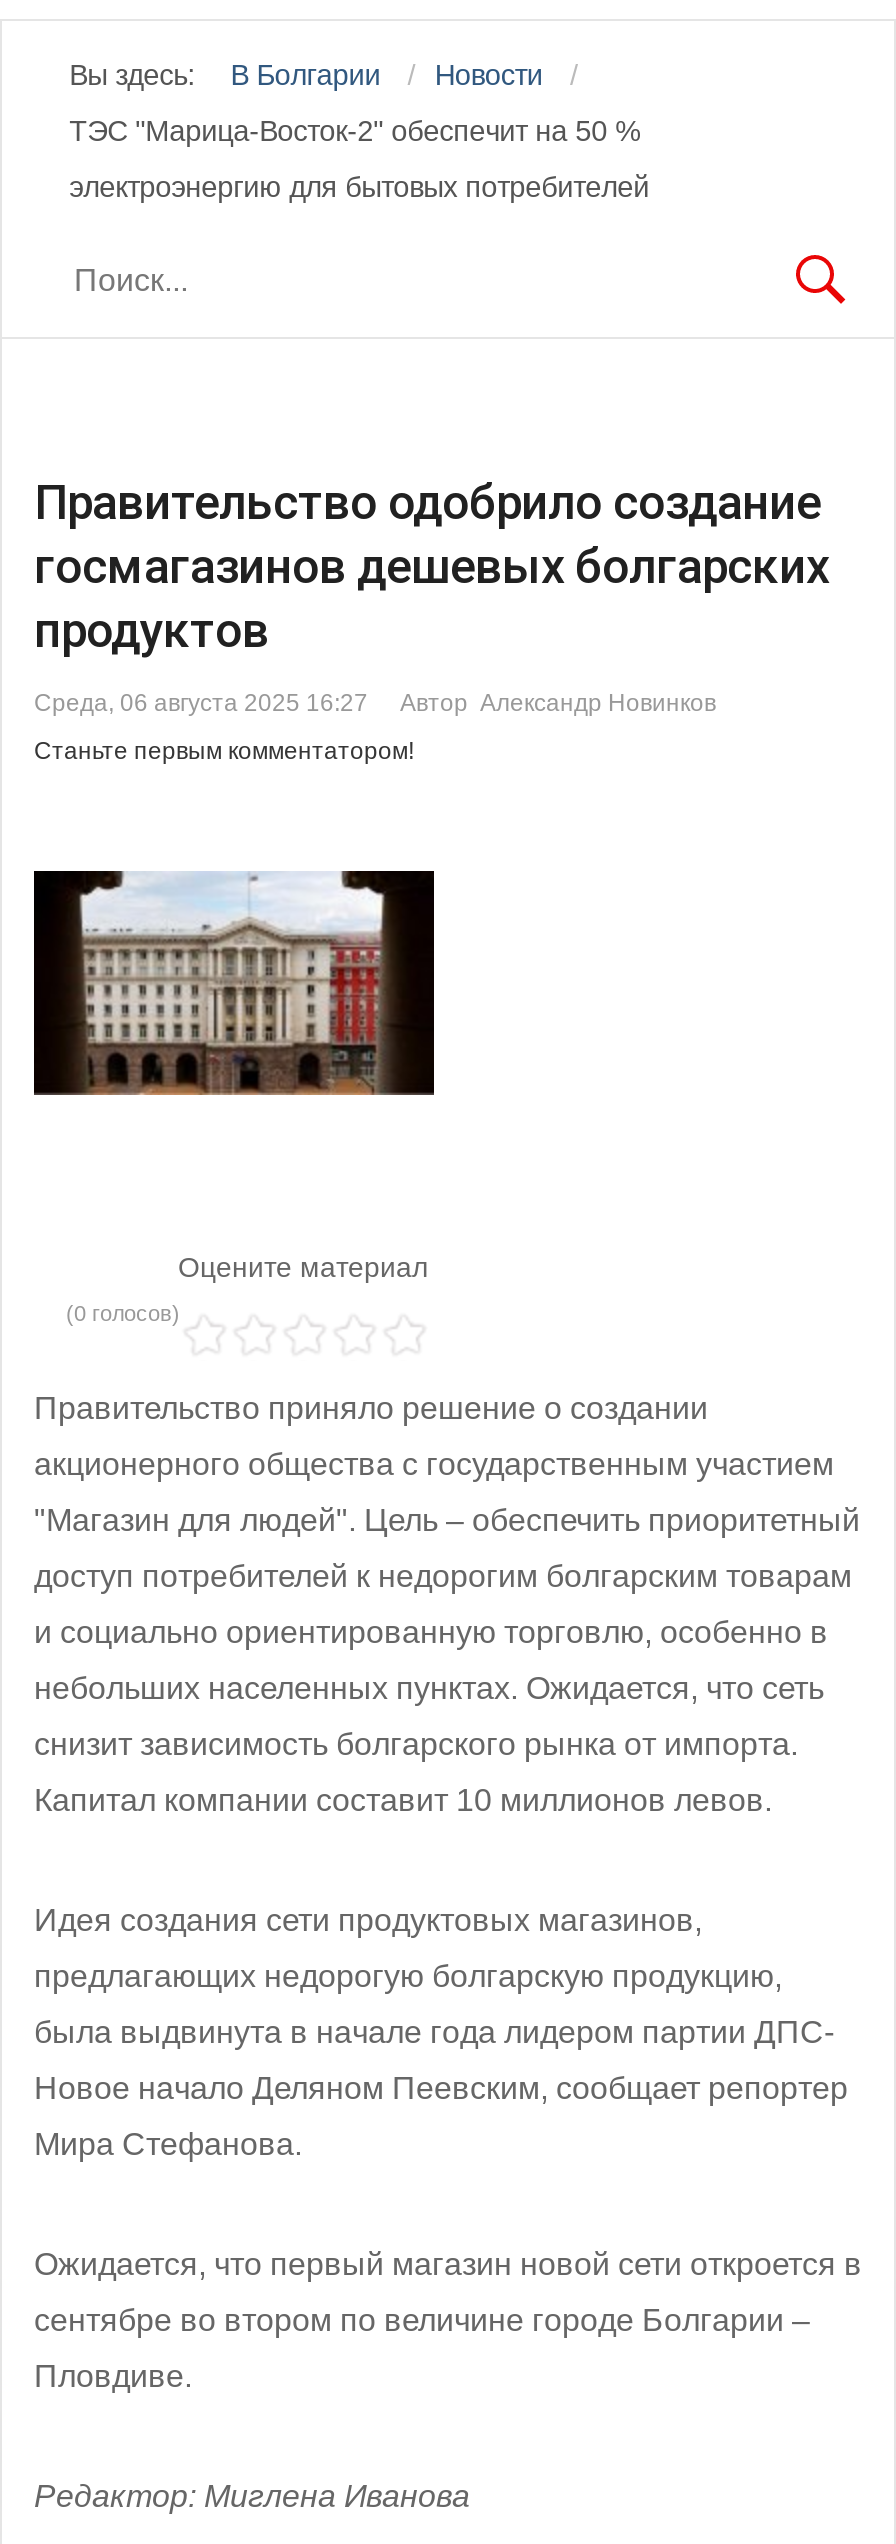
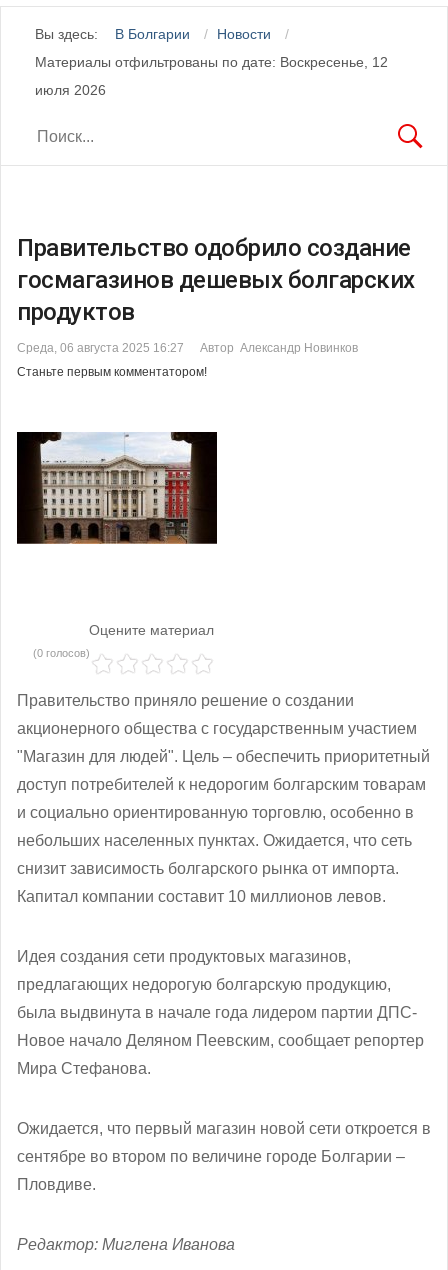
[69,115,639,147] ТЭС "Марица-Восток-2" обеспечит на 50 % -> [35,54,388,70] Материалы отфильтрованы по дате: Воскресенье, 12
[69,171,649,203] электроэнергию для бытовых потребителей -> [35,82,106,98] июля 2026

